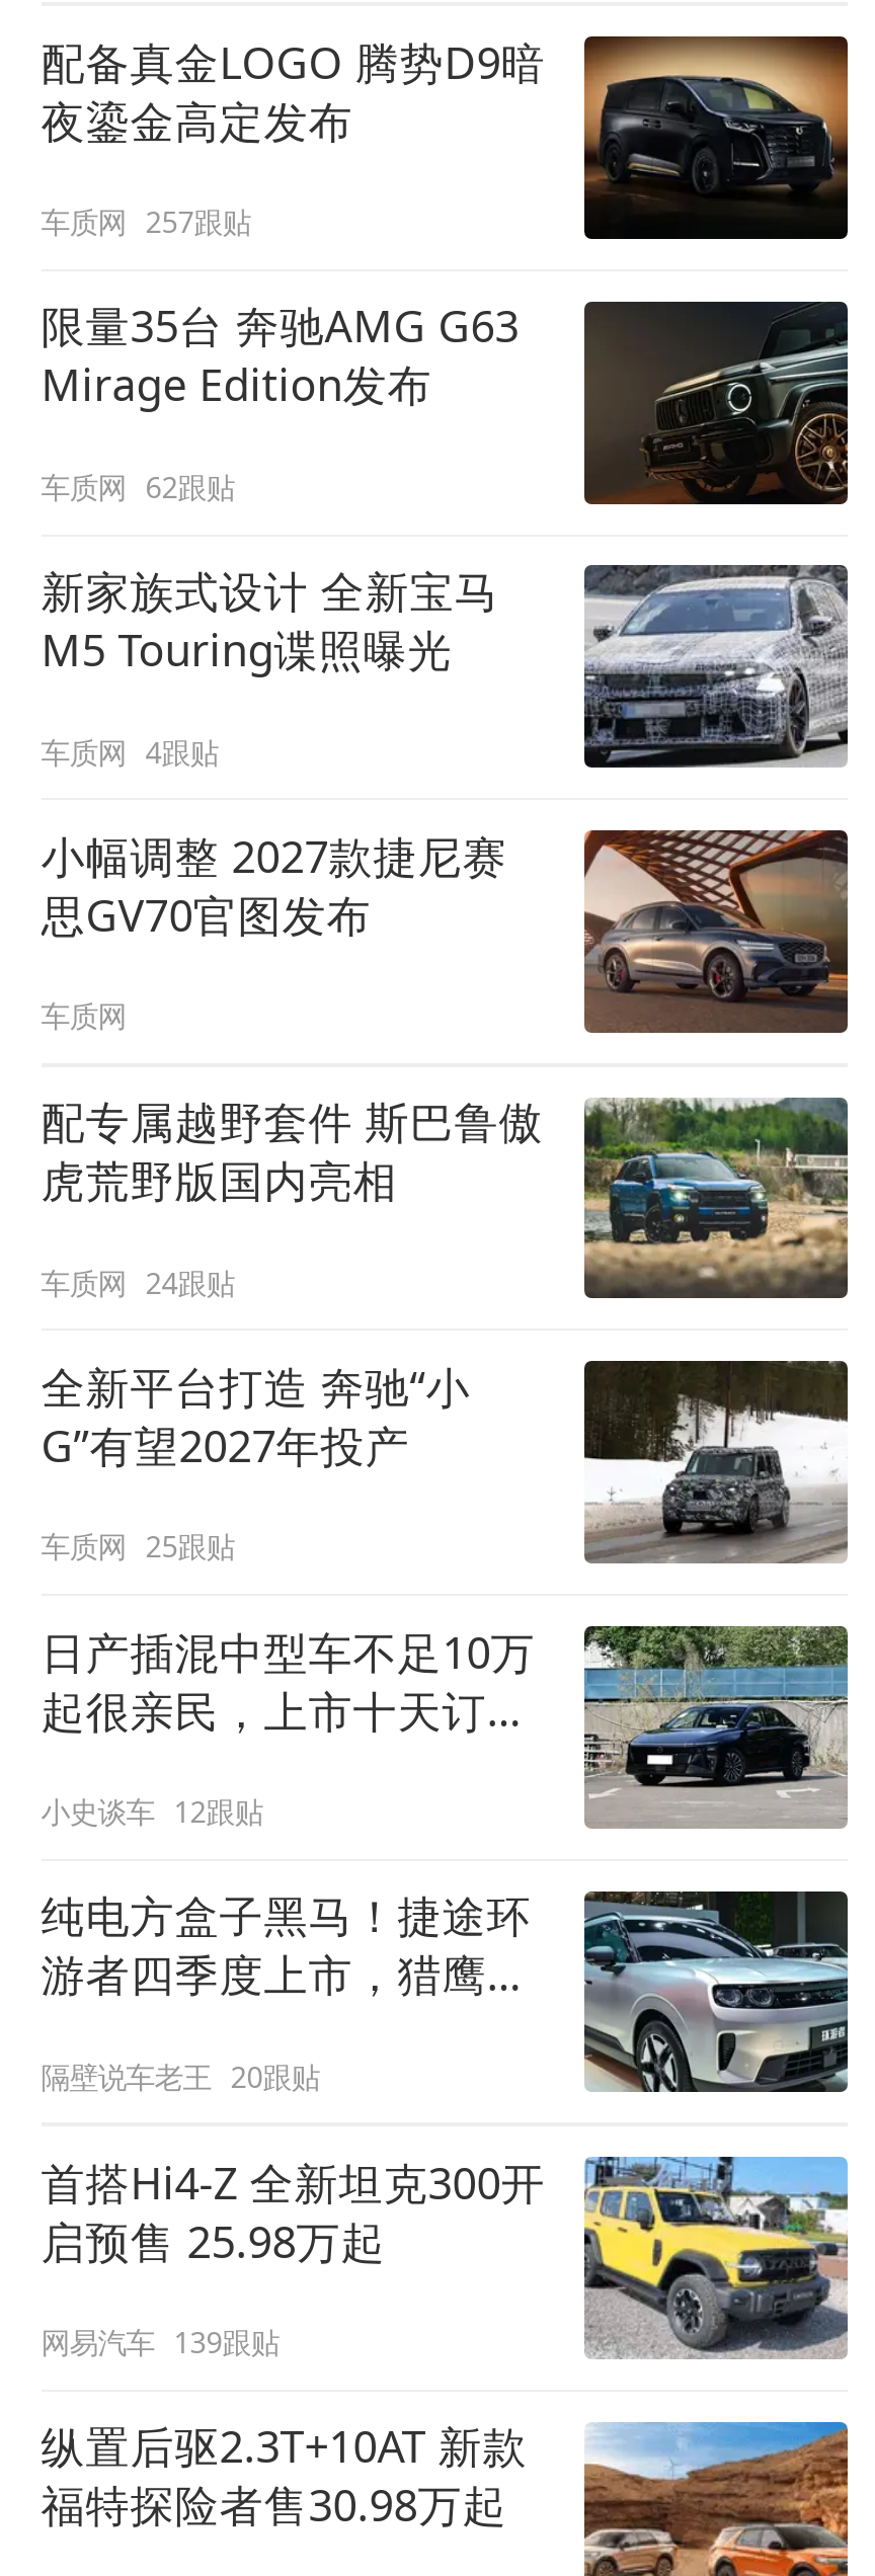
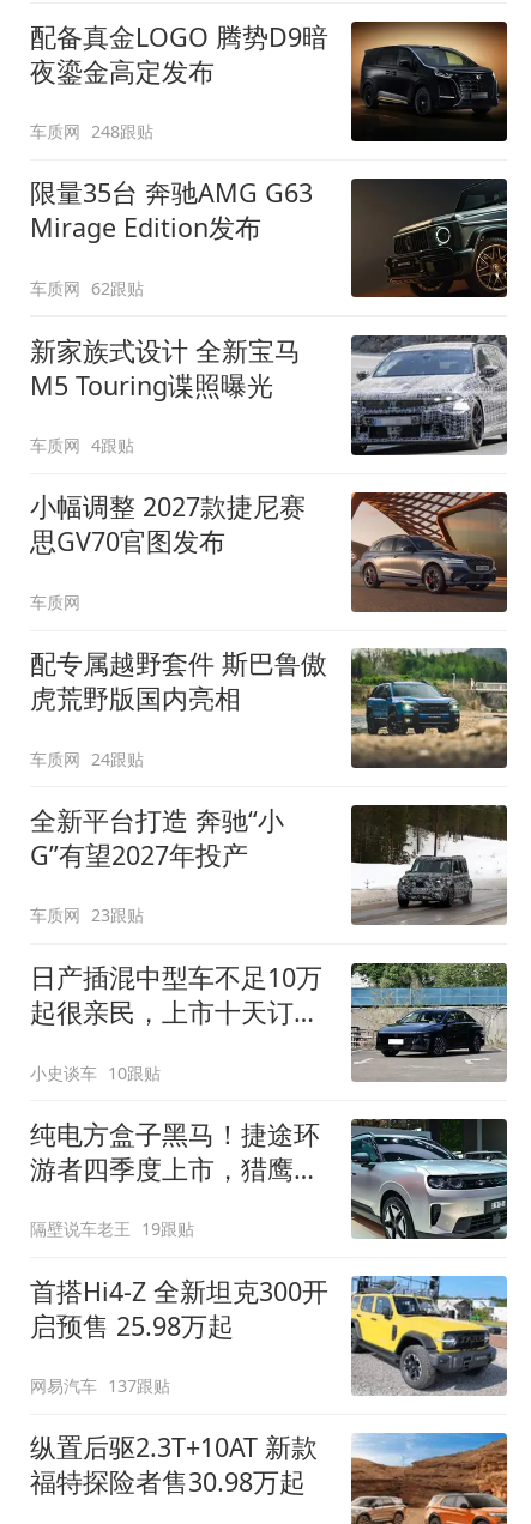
[41,203,251,241] 车质网 257跟贴 -> [30,120,154,143] 车质网 248跟贴
[41,1527,235,1566] 车质网 25跟贴 -> [30,904,144,926] 车质网 23跟贴
[41,1792,263,1830] 小史谈车 12跟贴 -> [30,1061,161,1084] 小史谈车 10跟贴
[41,2056,320,2095] 隔壁说车老王 20跟贴 -> [30,1218,195,1241] 隔壁说车老王 19跟贴
[41,2323,279,2361] 网易汽车 139跟贴 -> [30,1374,171,1397] 网易汽车 137跟贴

